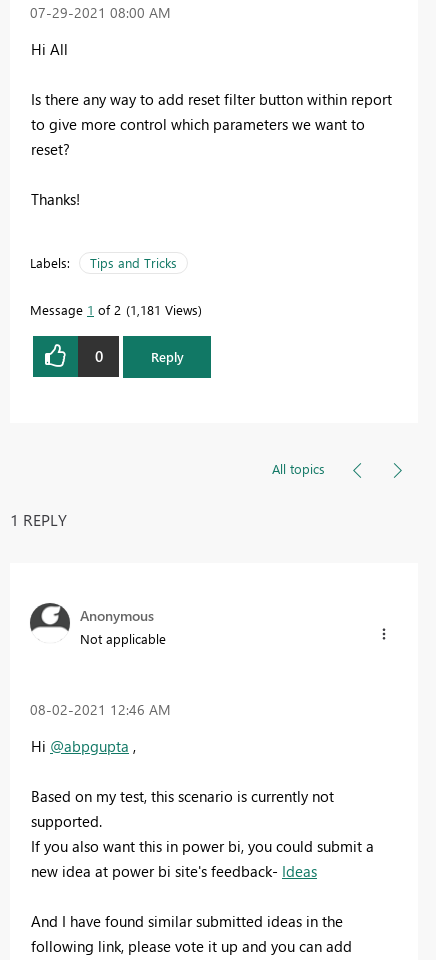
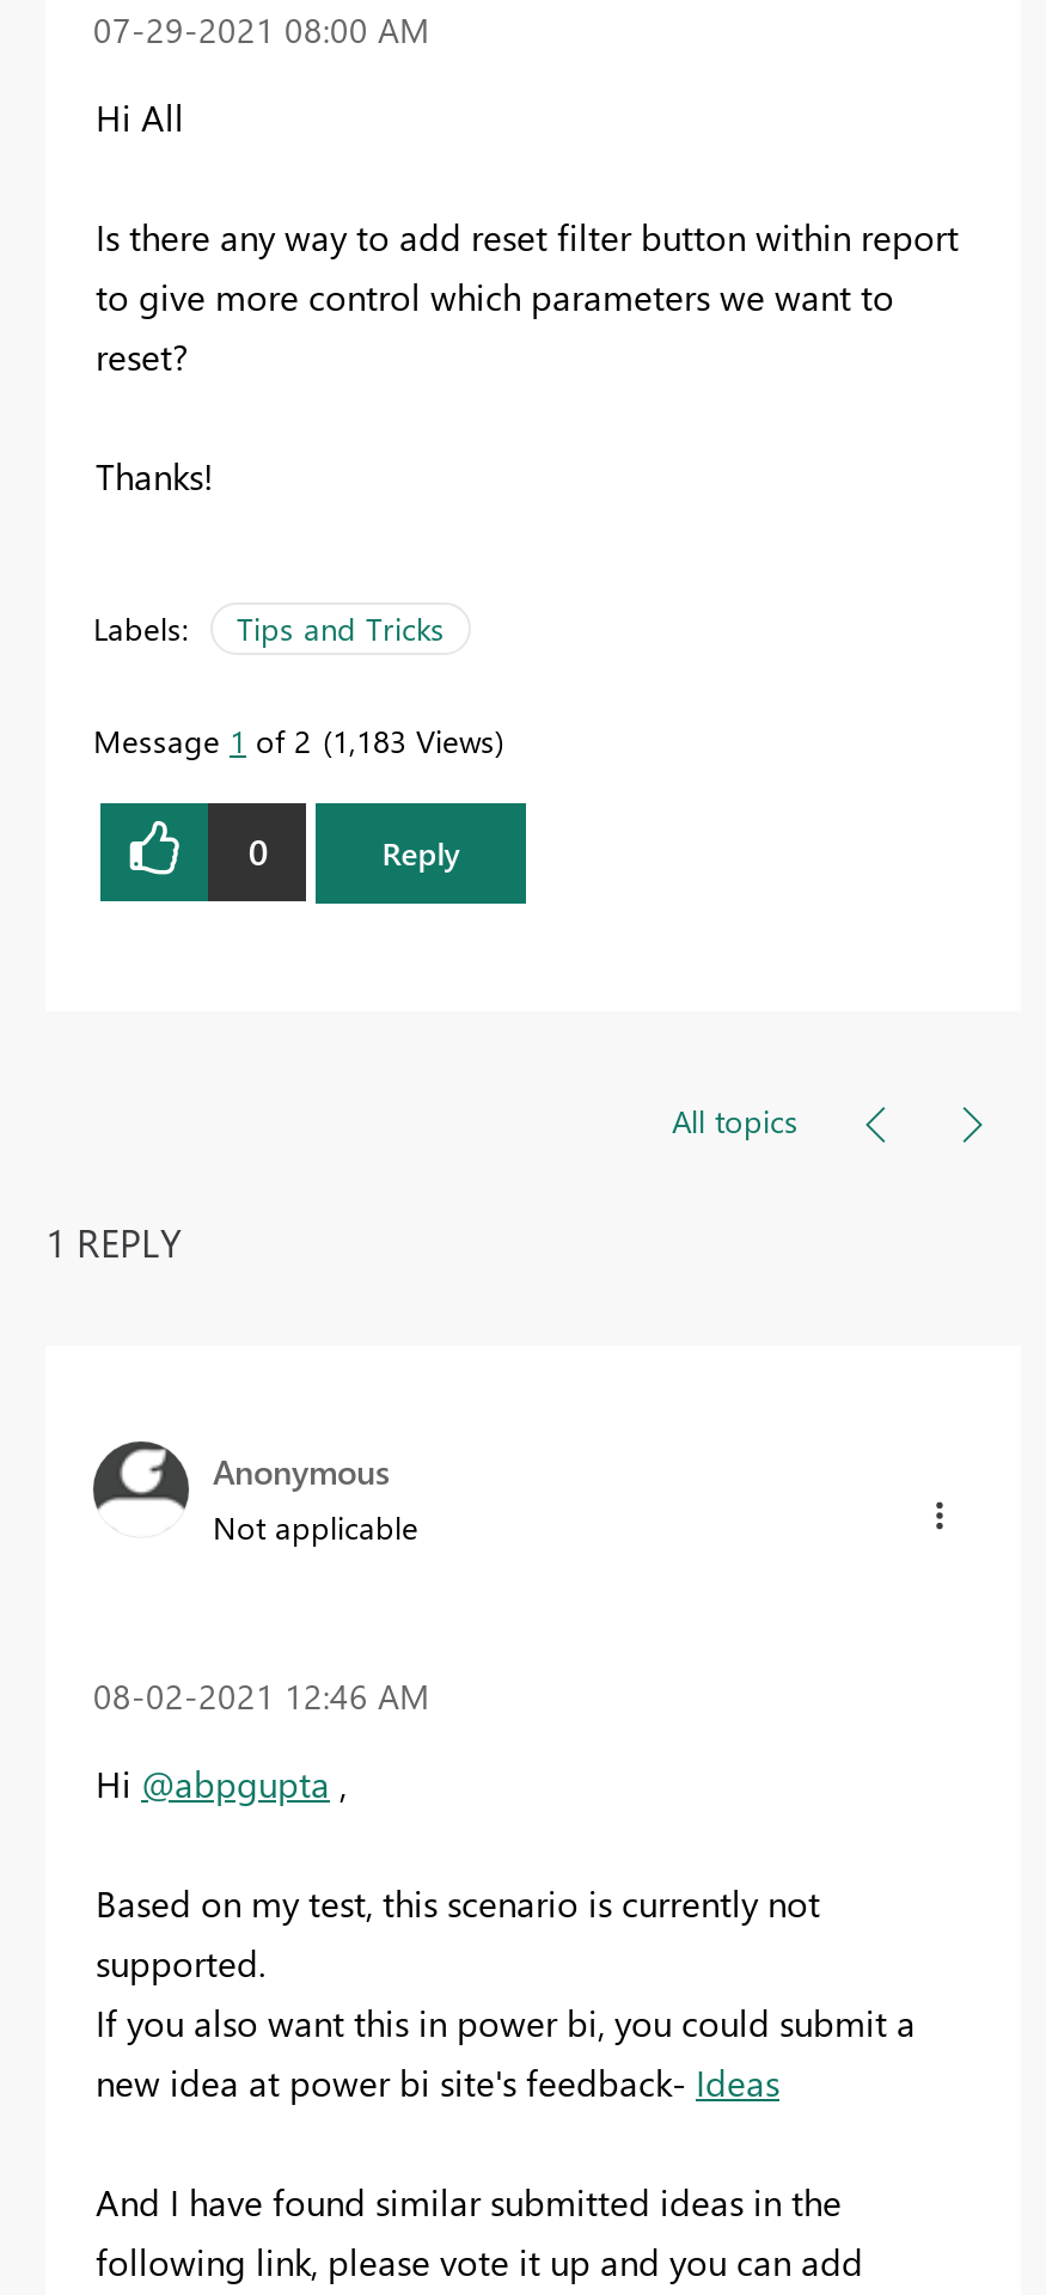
[30,301,198,318] Message 1 of 2 1,181 Views -> [93,719,495,759] Message 1 of 2 1,183 Views

